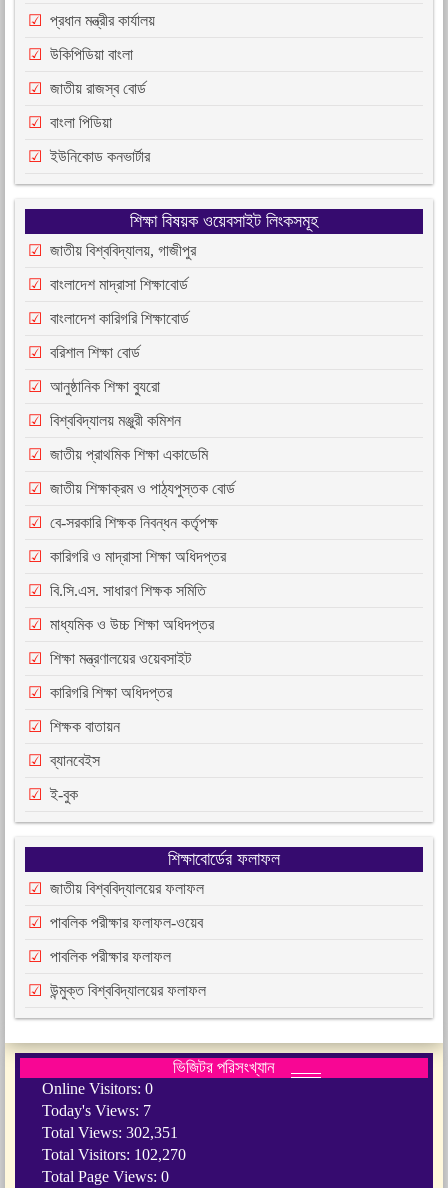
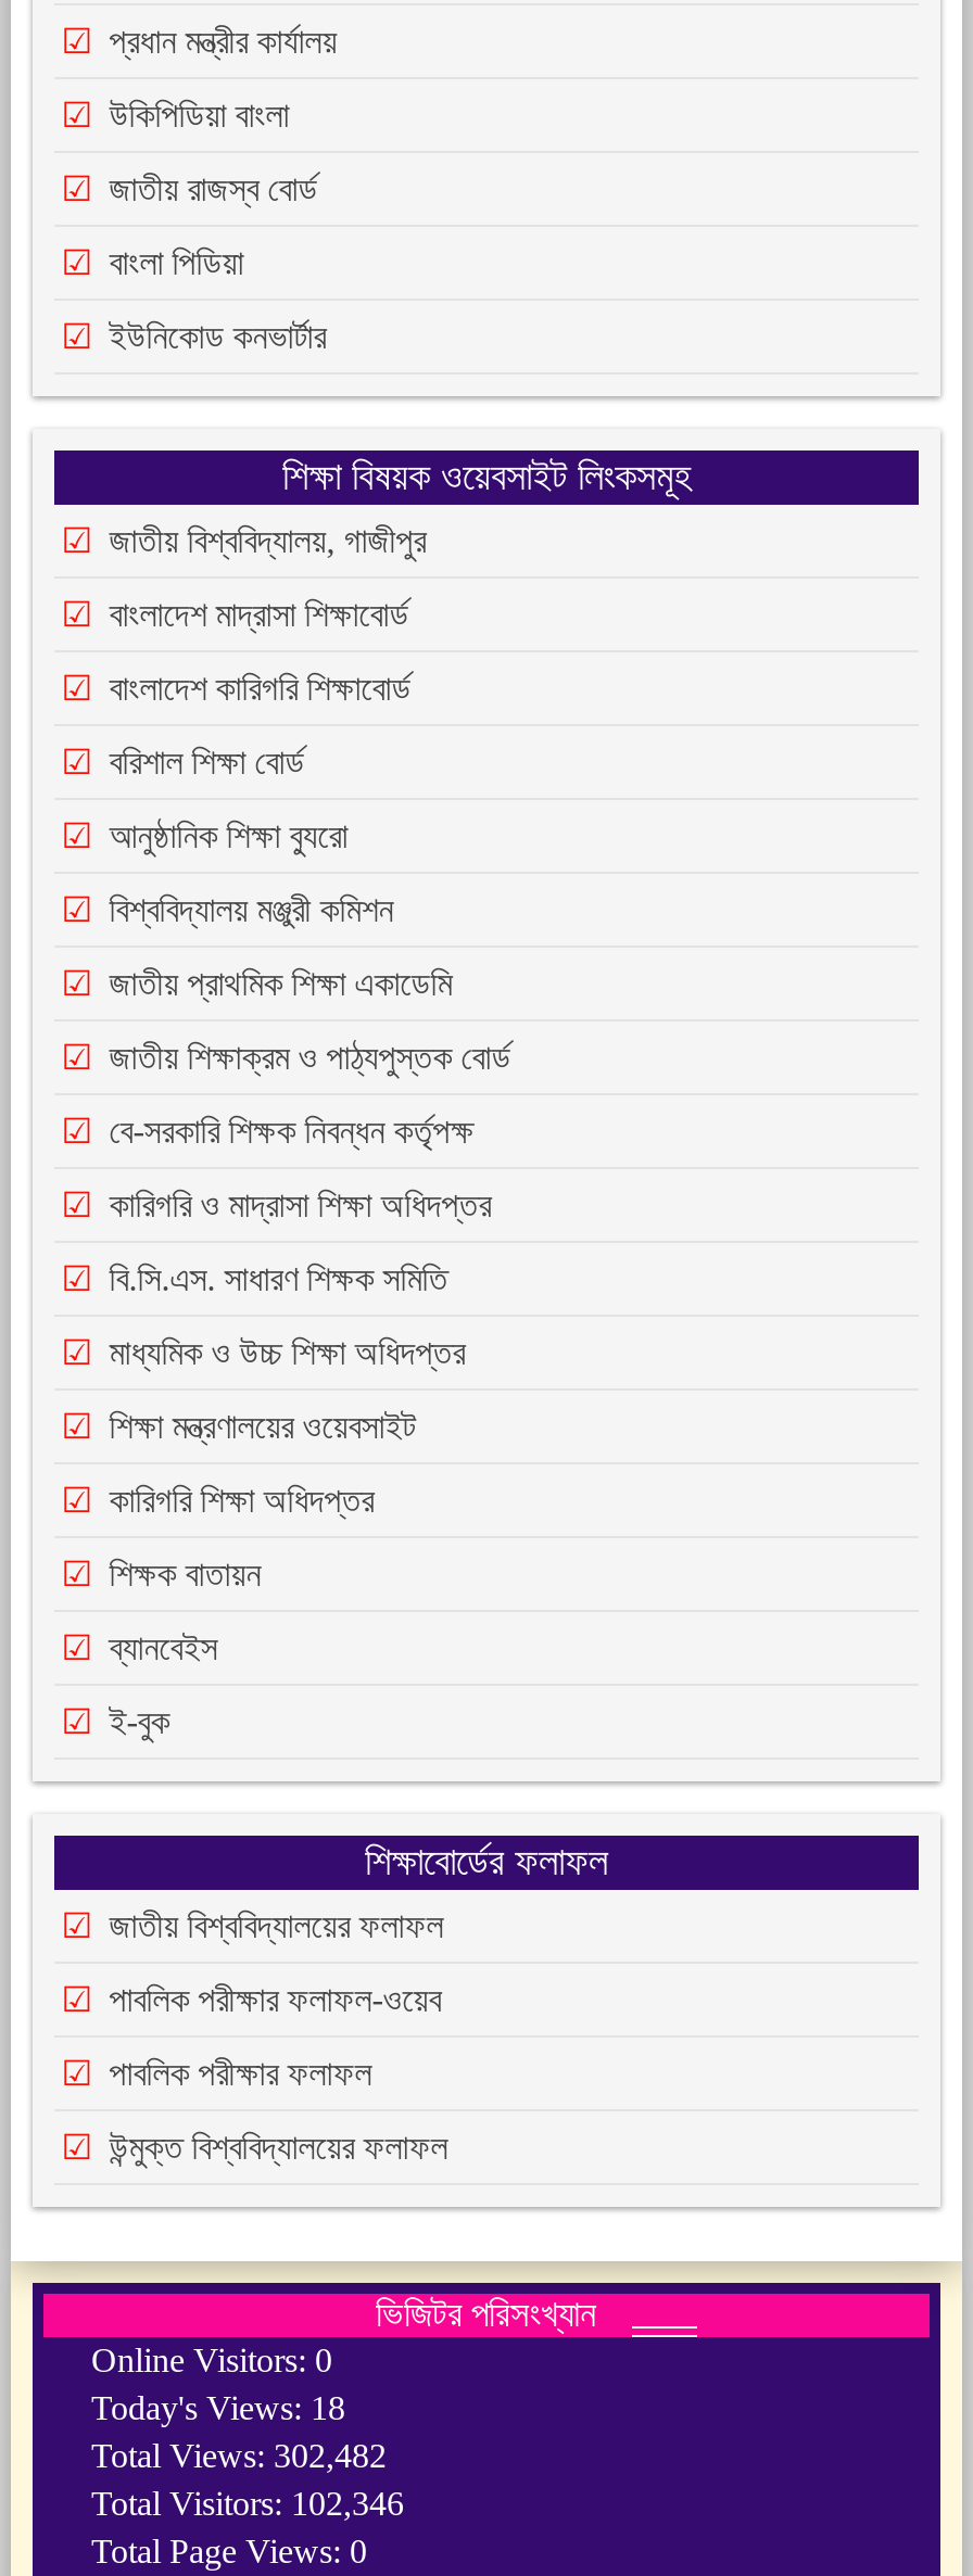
[42,1102,151,1119] Today's Views: 7 -> [91,2389,345,2426] Today's Views: 18
[42,1124,178,1141] Total Views: 302,351 -> [91,2437,387,2474] Total Views: 302,482
[42,1146,186,1163] Total Visitors: 102,270 -> [91,2484,404,2521] Total Visitors: 102,346

